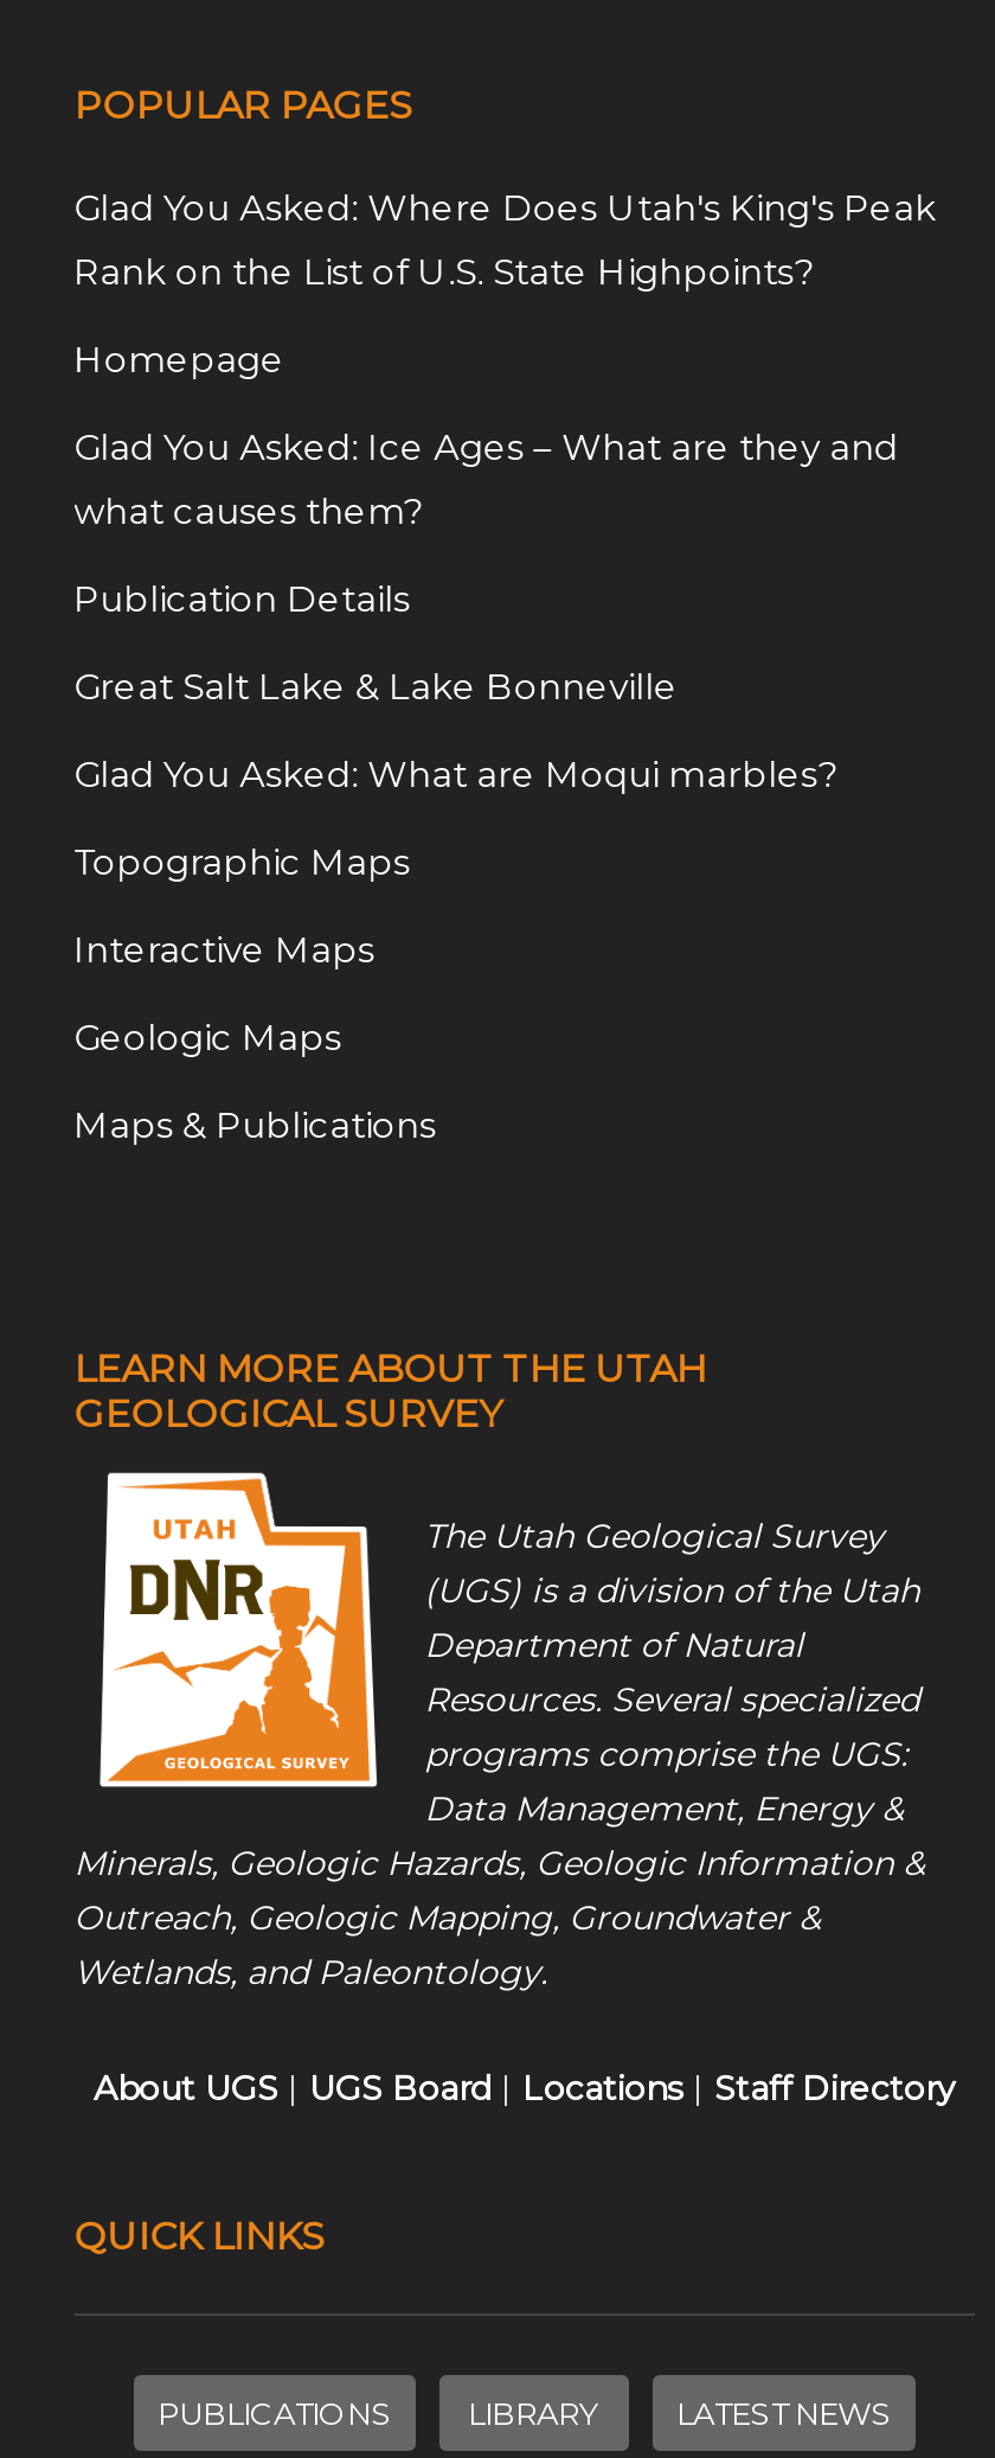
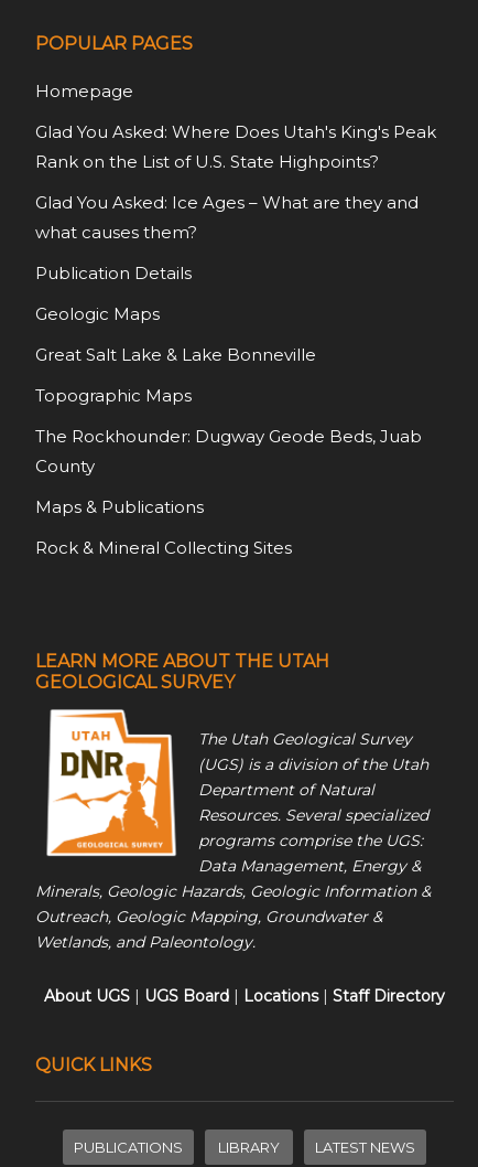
moved [74,335,285,380] -> [35,80,133,101]: Homepage
moved [74,662,678,883] -> [35,344,316,405]: Great Salt Lake & Lake Bonneville | Topographic Maps
[74,750,837,971] Glad You Asked: What are Moqui marbles? | Interactive Maps -> none
moved [74,1013,341,1058] -> [35,303,159,324]: Geologic Maps
none -> [35,425,421,476] The Rockhounder: Dugway Geode Beds, Juab | County
none -> [35,537,291,558] Rock & Mineral Collecting Sites

